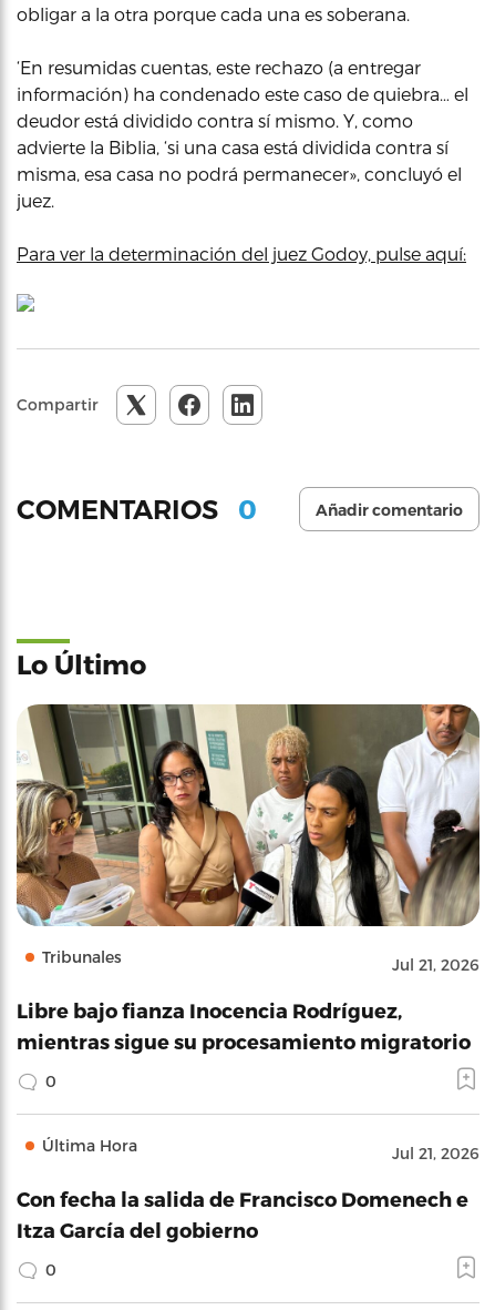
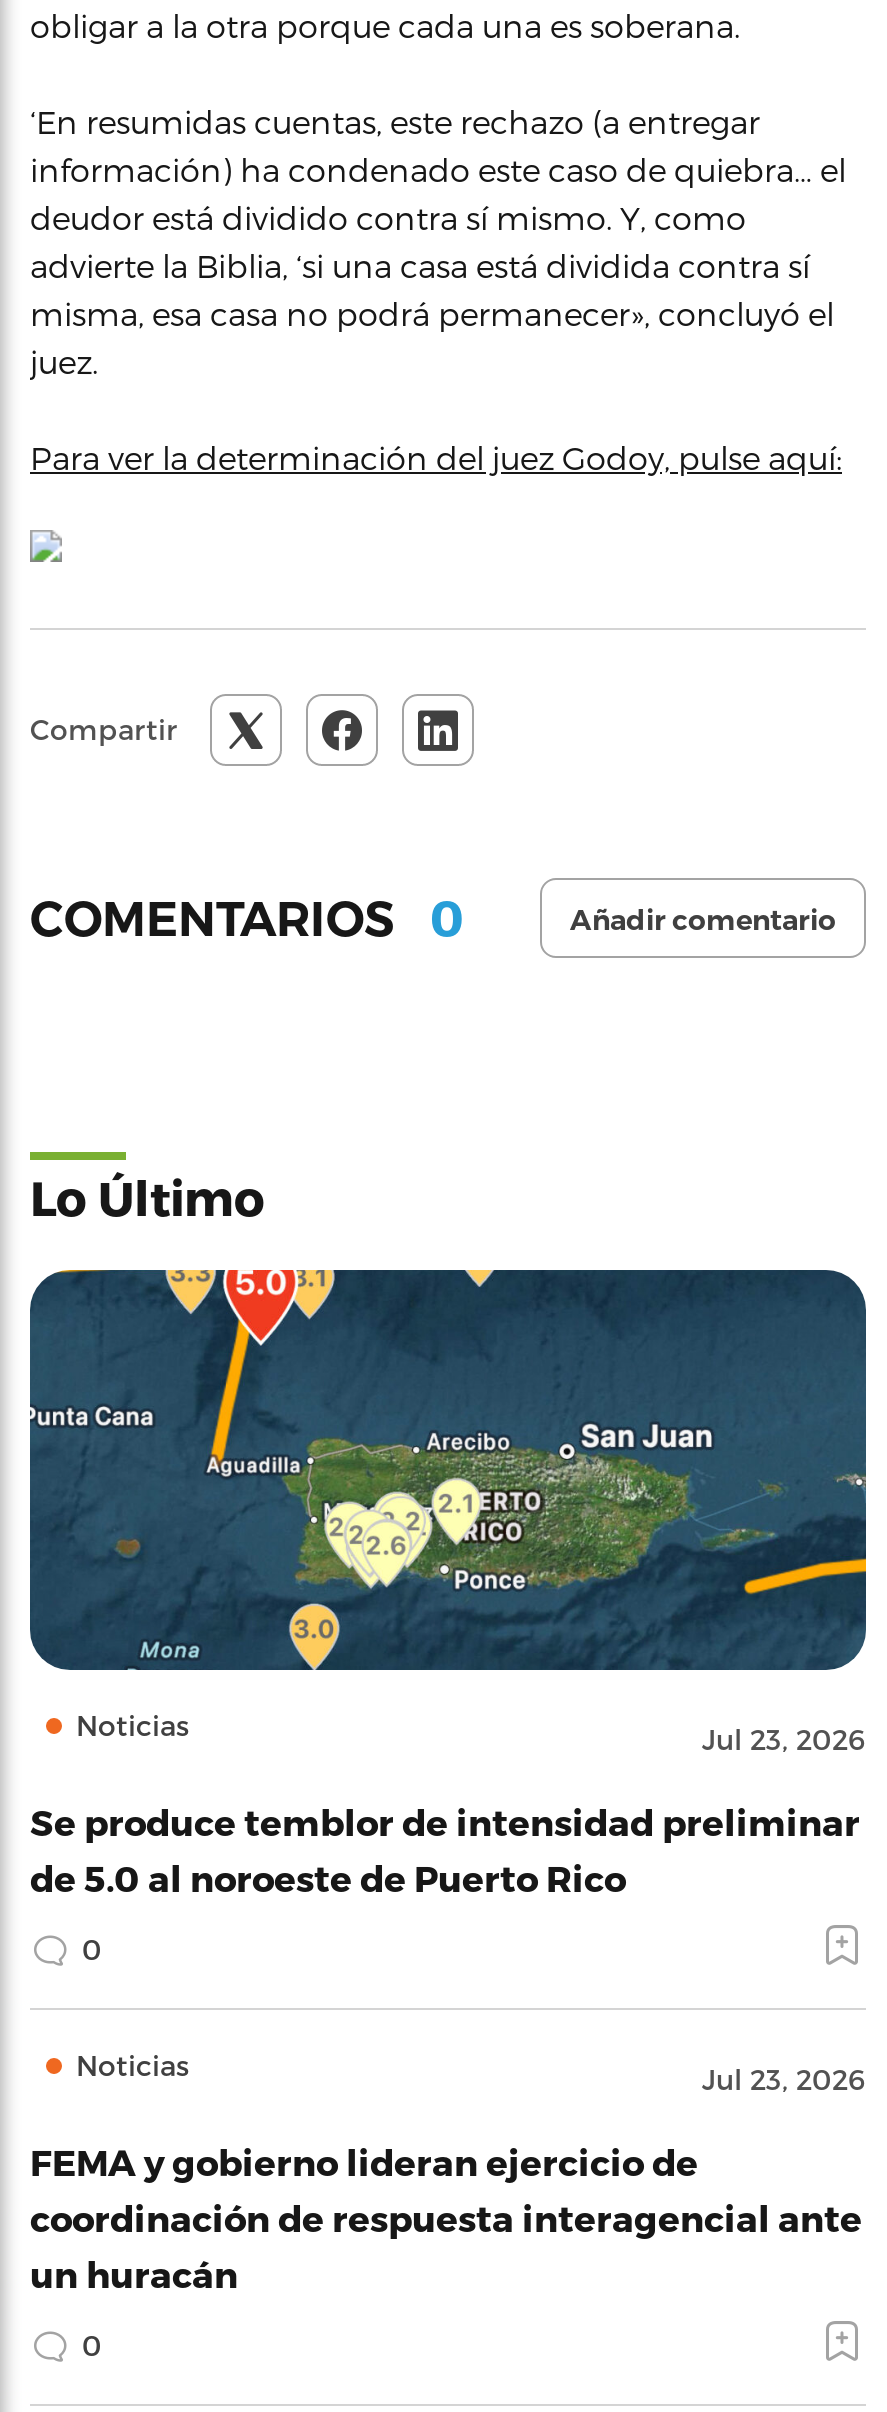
[16,703,481,974] [image] | Tribunales | Jul 21, 2026 -> [28,1268,868,1756] [image] | Noticias | Jul 23, 2026
[17,998,471,1053] Libre bajo fianza Inocencia Rodríguez, | mientras sigue su procesamiento migratorio -> [30,1800,860,1898] Se produce temblor de intensidad preliminar | de 5.0 al noroeste de Puerto Rico
[42,1136,479,1162] Última Hora | Jul 21, 2026 -> [76,2048,866,2096] Noticias | Jul 23, 2026
[17,1187,468,1241] Con fecha la salida de Francisco Domenech e | Itza García del gobierno -> [30,2140,862,2294] FEMA y gobierno lideran ejercicio de | coordinación de respuesta interagencial ante | un huracán

